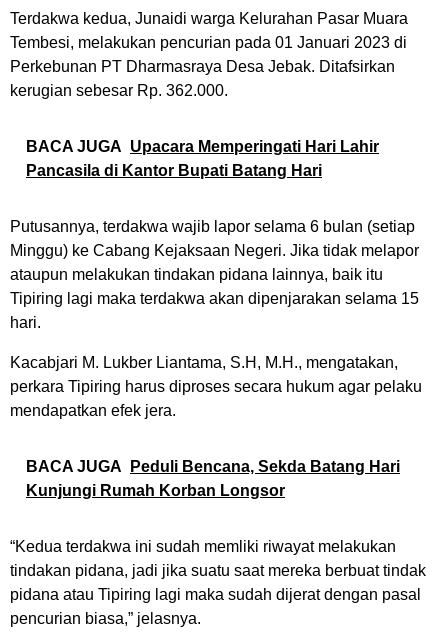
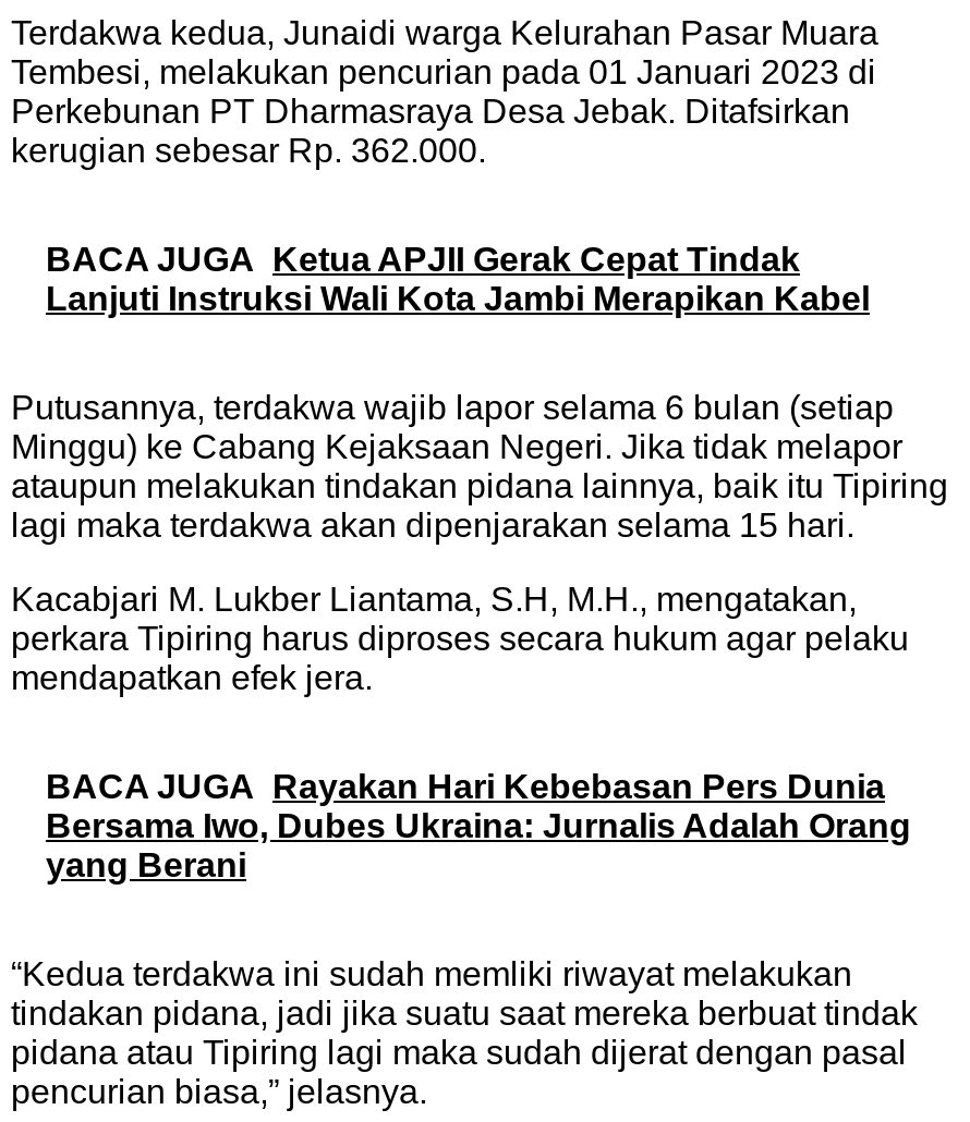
[26,138,379,179] BACA JUGA Upacara Memperingati Hari Lahir | Pancasila di Kantor Bupati Batang Hari -> [46,241,870,317] BACA JUGA Ketua APJII Gerak Cepat Tindak | Lanjuti Instruksi Wali Kota Jambi Merapikan Kabel
[26,458,400,499] BACA JUGA Peduli Bencana, Sekda Batang Hari | Kunjungi Rumah Korban Longsor -> [46,768,911,883] BACA JUGA Rayakan Hari Kebebasan Pers Dunia | Bersama Iwo, Dubes Ukraina: Jurnalis Adalah Orang | yang Berani

